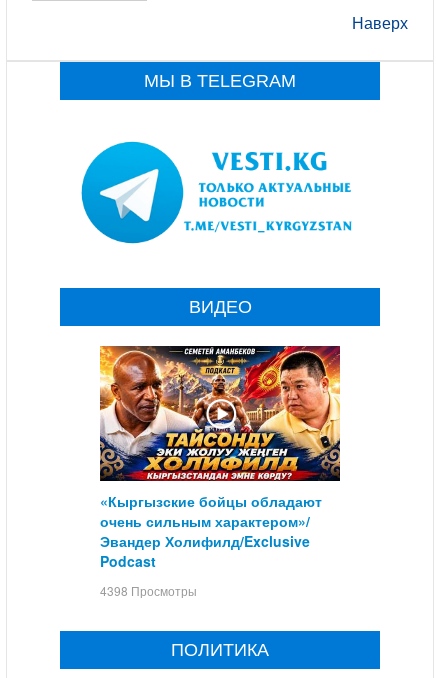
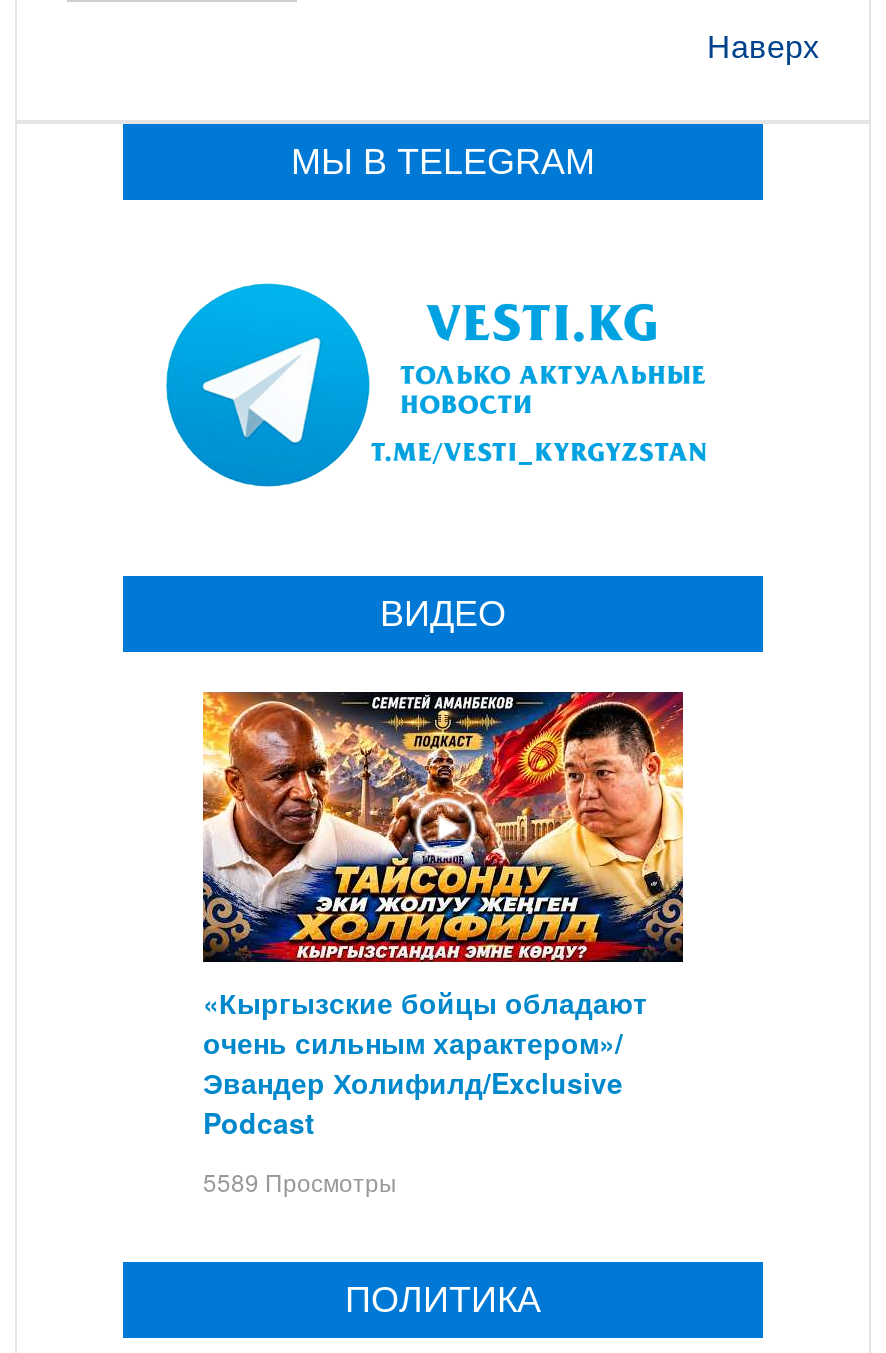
[100,582,197,599] 4398 Просмотры -> [203,1164,397,1198] 5589 Просмотры

